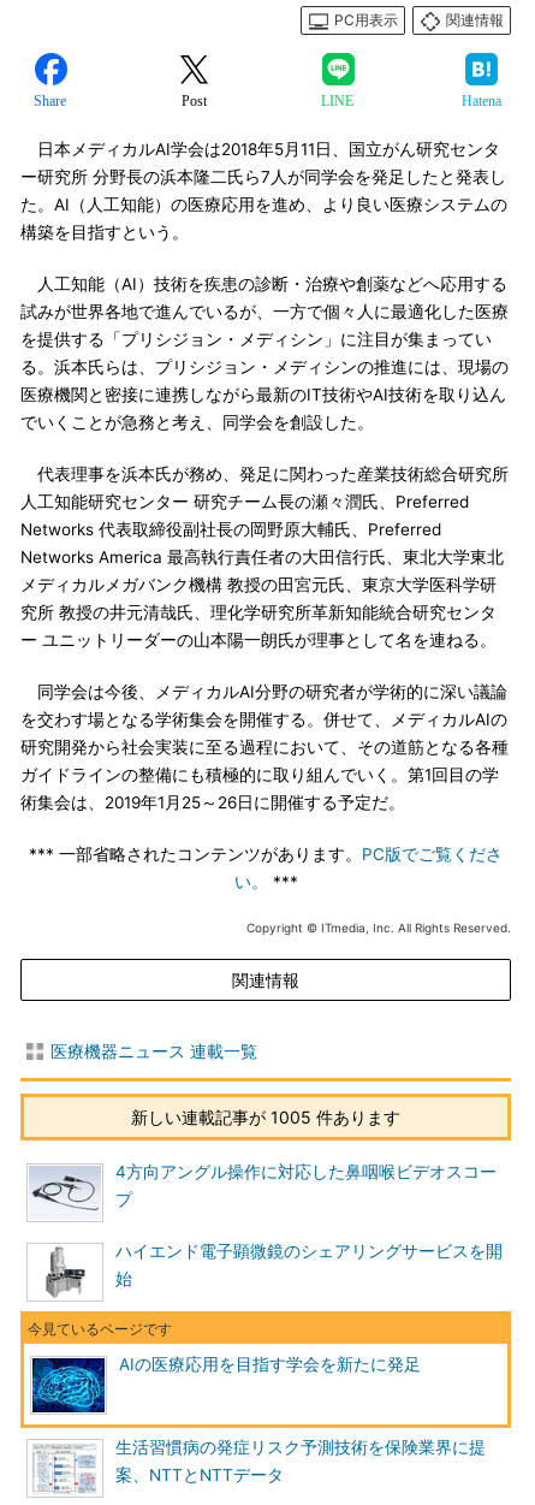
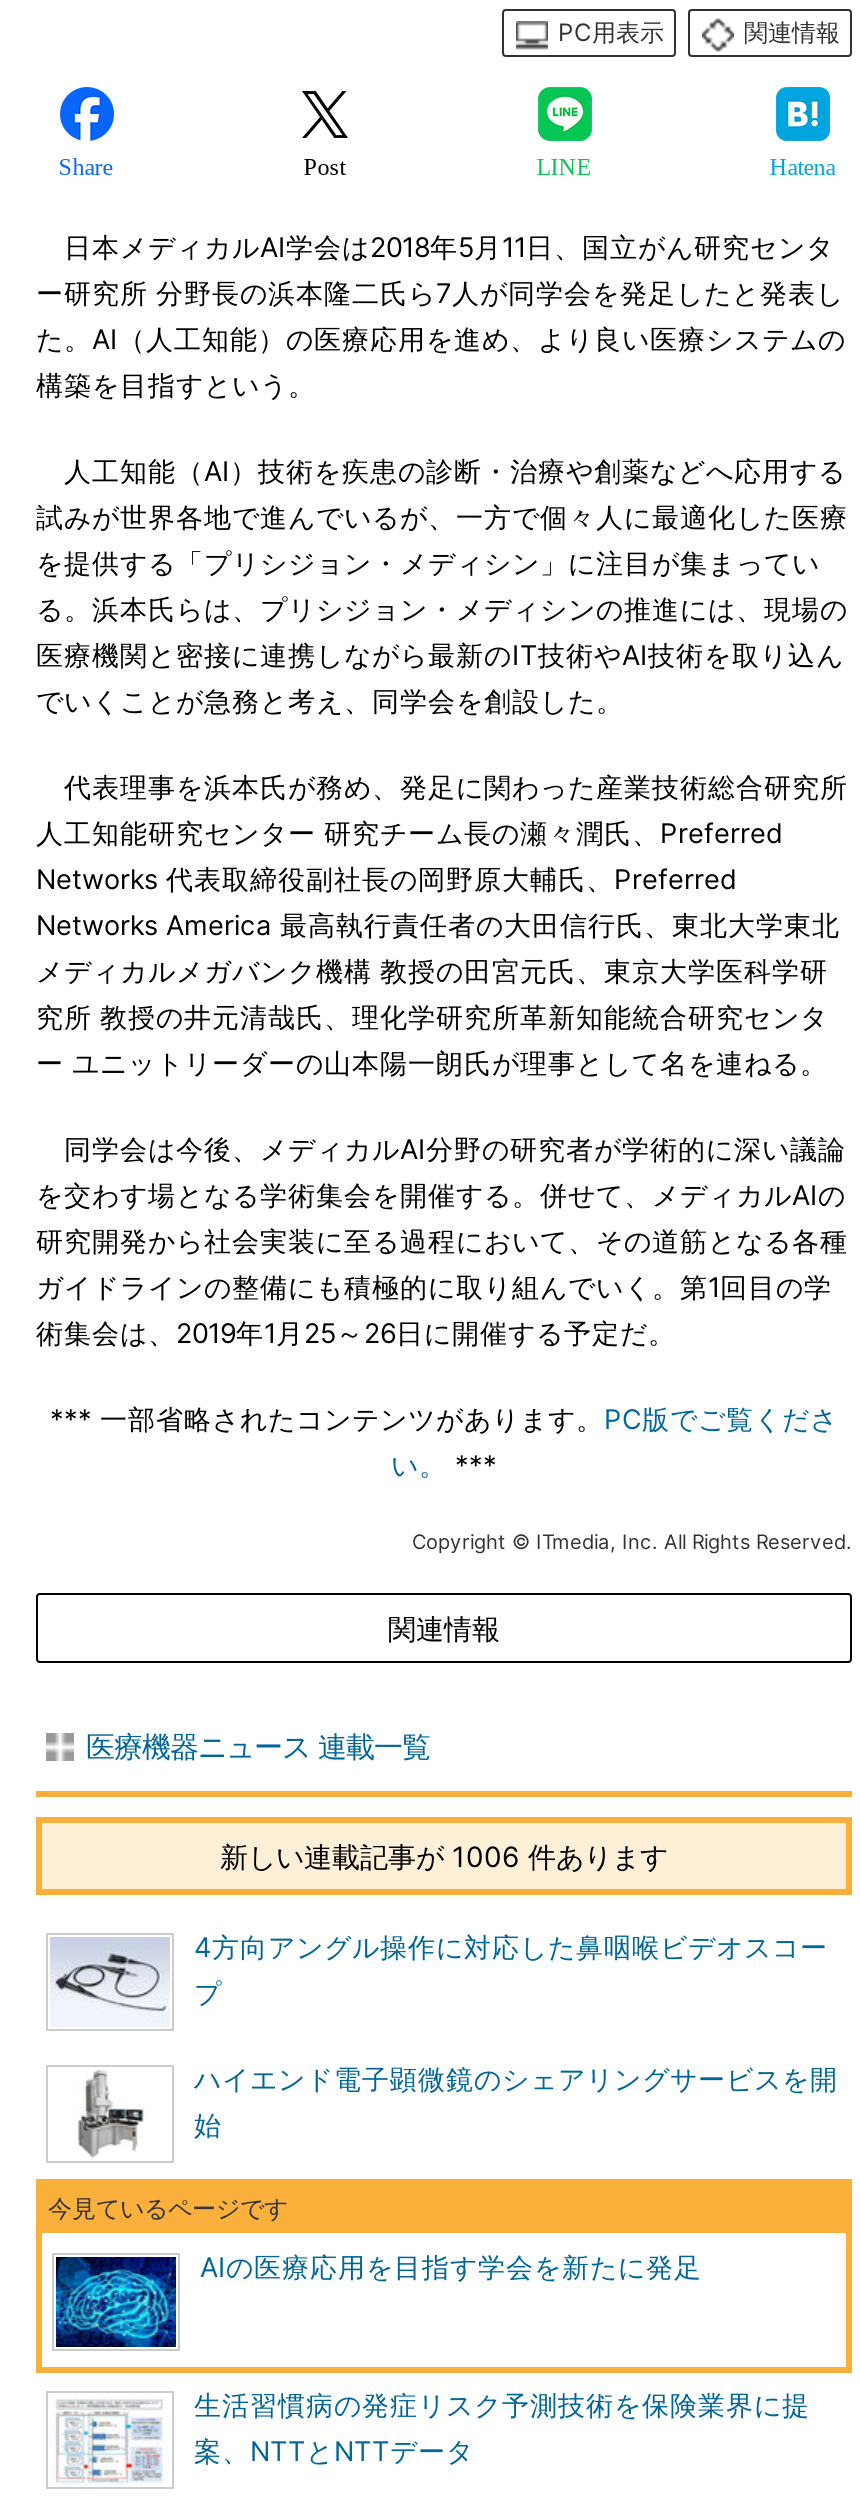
[131,1107,400,1127] 新しい連載記事が 1005 件あります -> [220,1839,668,1873] 新しい連載記事が 1006 件あります

